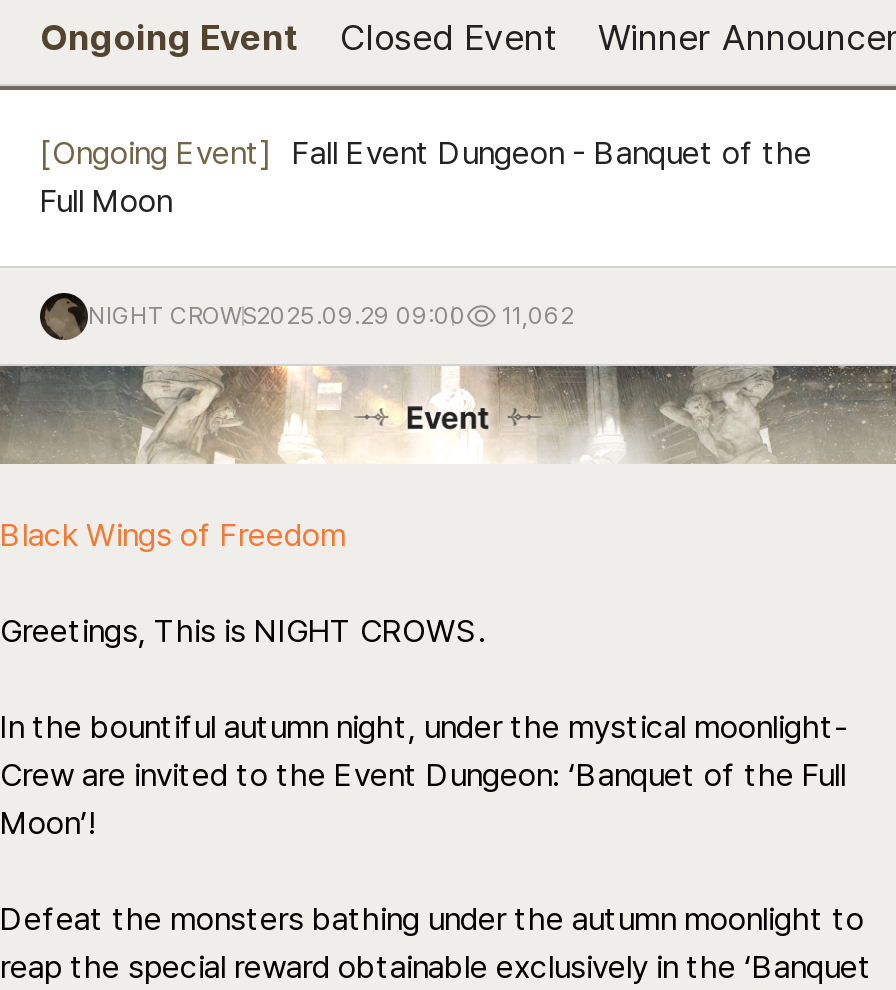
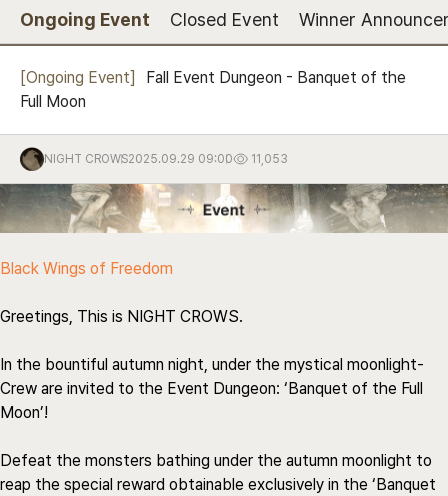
[88,302,574,330] NIGHT CROWS2025.09.29 09:00 11,062 -> [44,152,288,166] NIGHT CROWS2025.09.29 09:00 11,053

